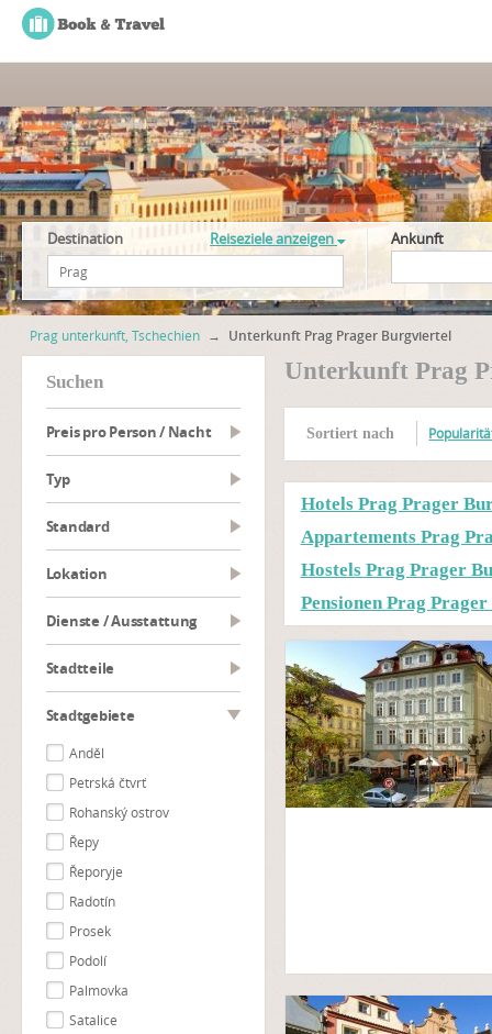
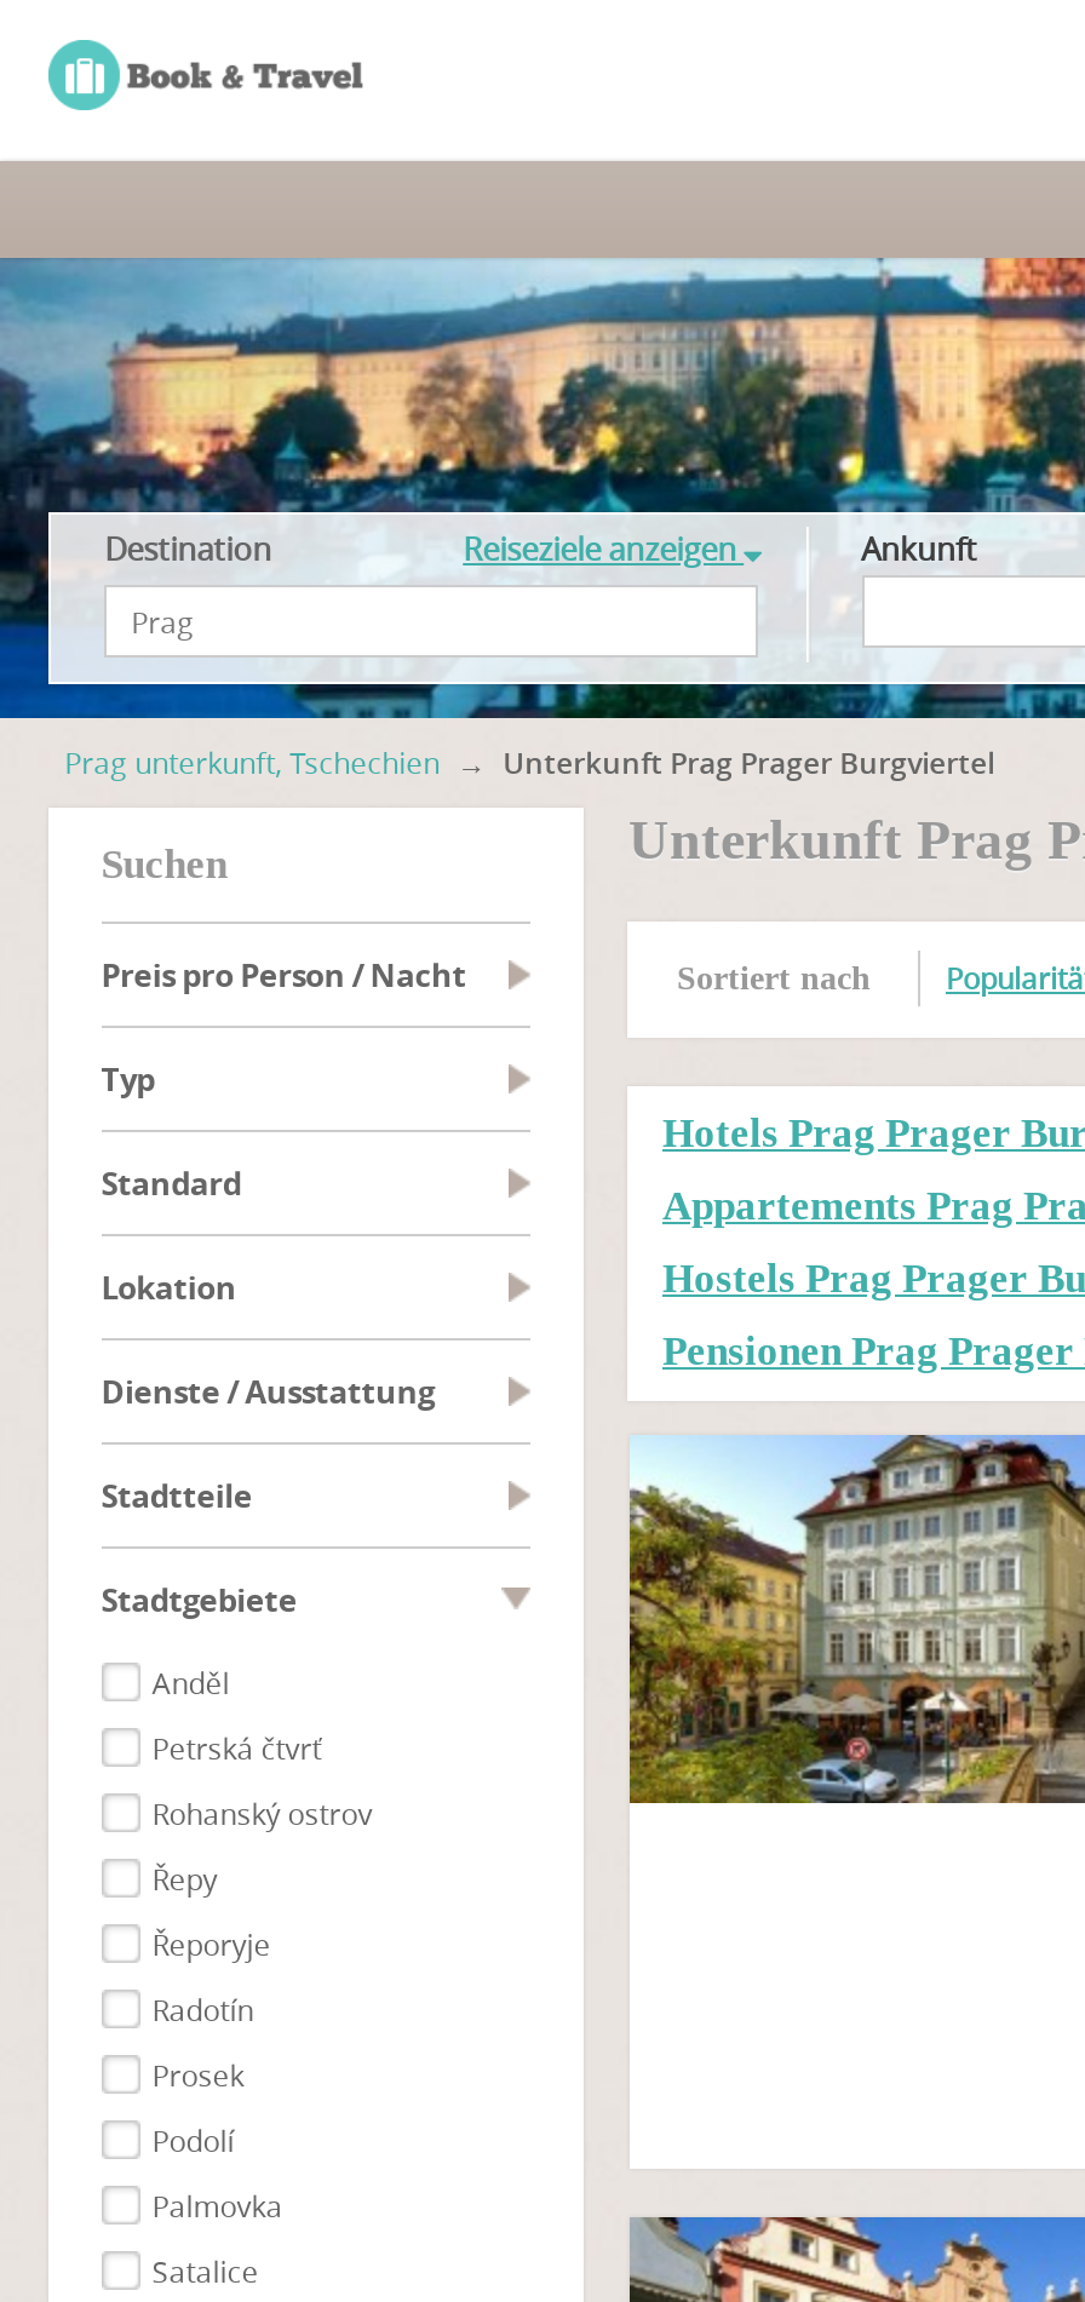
[3,105,489,316] [image] -> [7,256,1078,721] [image]

